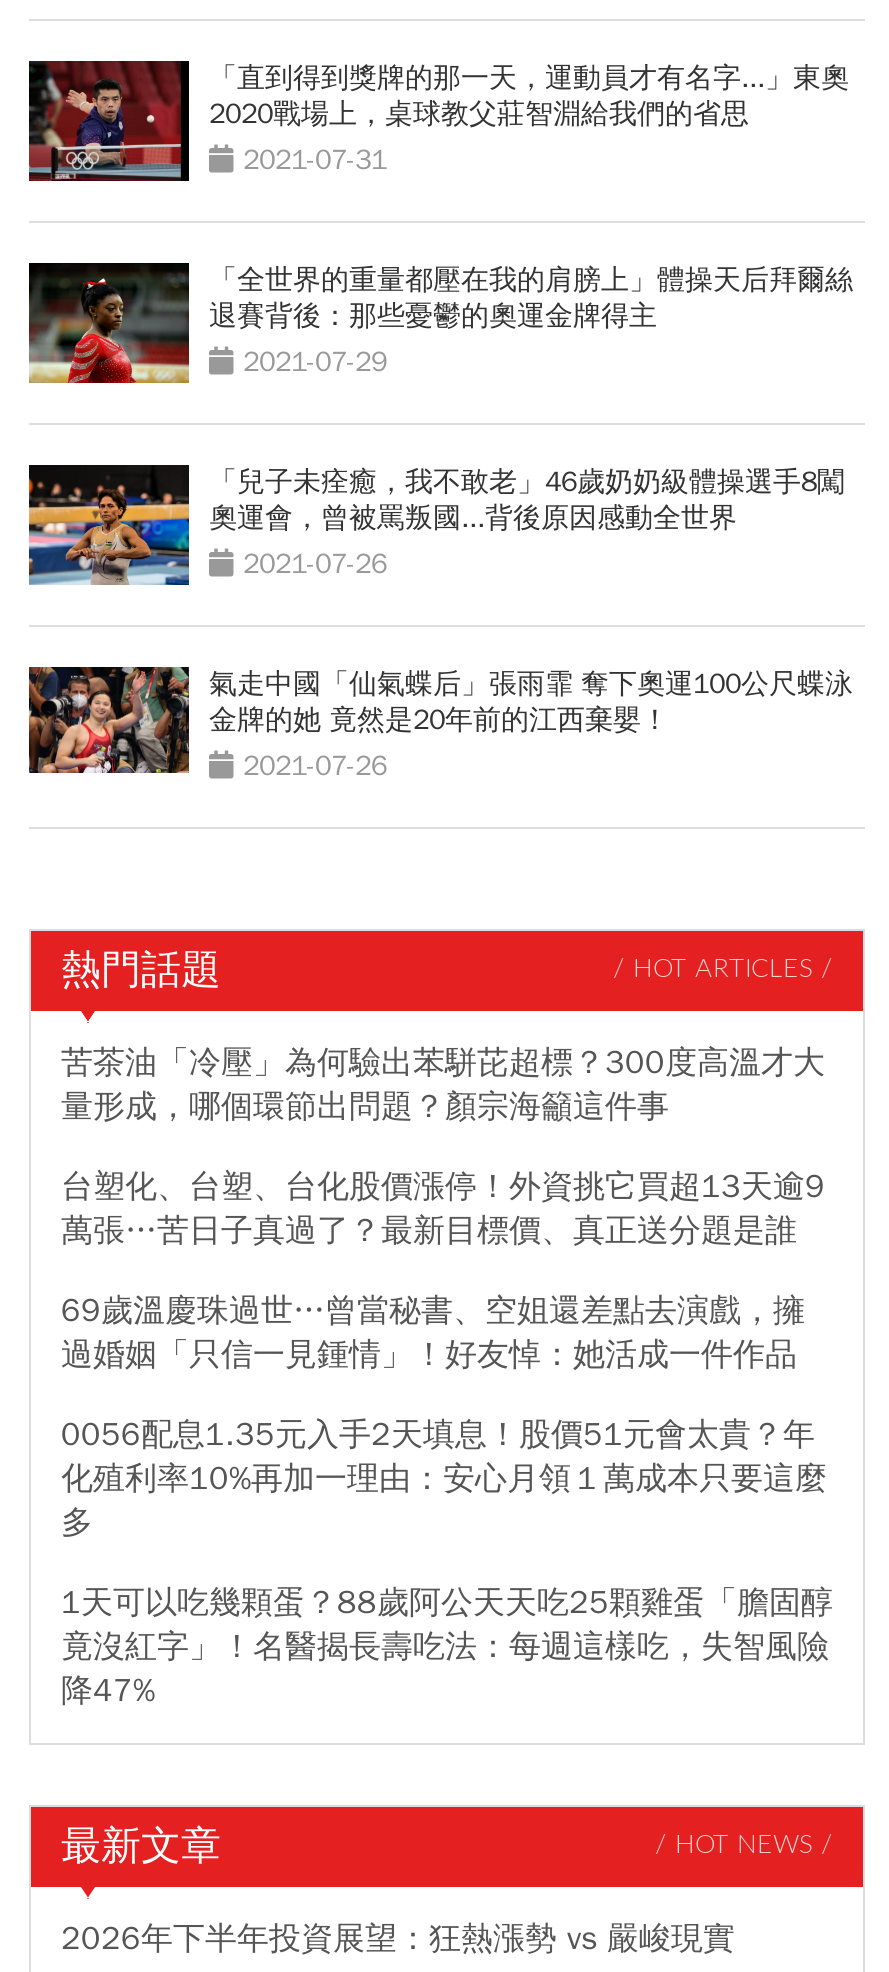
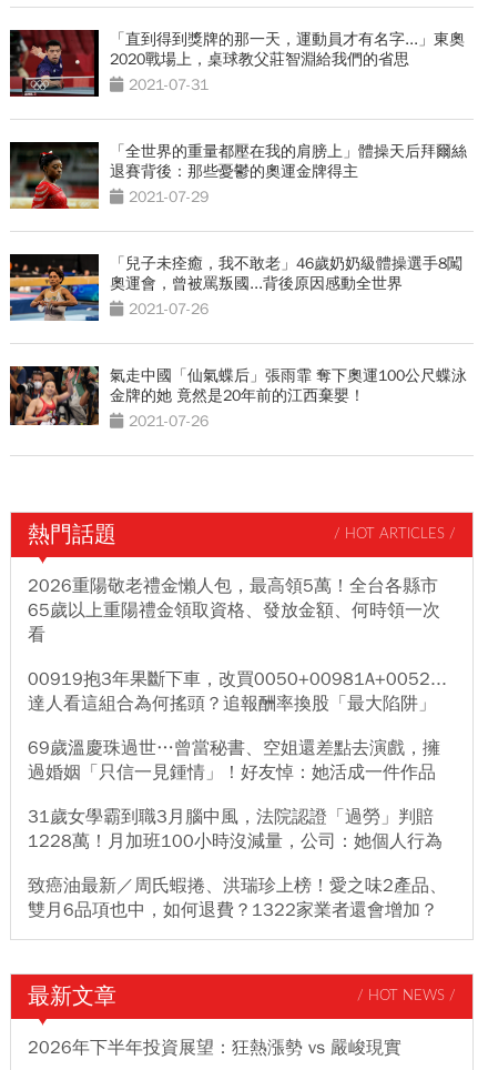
[61,1042,825,1126] 苦茶油「冷壓」為何驗出苯駢芘超標？300度高溫才大 | 量形成，哪個環節出問題？顏宗海籲這件事 -> [28,575,440,646] 2026重陽敬老禮金懶人包，最高領5萬！全台各縣市 | 65歲以上重陽禮金領取資格、發放金額、何時領一次 | 看
[61,1166,825,1250] 台塑化、台塑、台化股價漲停！外資挑它買超13天逾9 | 萬張…苦日子真過了？最新目標價、真正送分題是誰 -> [28,668,447,714] 00919抱3年果斷下車，改買0050+00981A+0052... | 達人看這組合為何搖頭？追報酬率換股「最大陷阱」
moved [61,1290,805,1374] -> [28,737,440,783]: 69歲溫慶珠過世…曾當秘書、空姐還差點去演戲，擁 | 過婚姻「只信一見鍾情」！好友悼：她活成一件作品
[61,1414,827,1542] 0056配息1.35元入手2天填息！股價51元會太貴？年 | 化殖利率10%再加一理由：安心月領１萬成本只要這麼 | 多 -> [28,805,443,852] 31歲女學霸到職3月腦中風，法院認證「過勞」判賠 | 1228萬！月加班100小時沒減量，公司：她個人行為
[61,1582,833,1710] 1天可以吃幾顆蛋？88歲阿公天天吃25顆雞蛋「膽固醇 | 竟沒紅字」！名醫揭長壽吃法：每週這樣吃，失智風險 | 降47% -> [28,874,447,921] 致癌油最新／周氏蝦捲、洪瑞珍上榜！愛之味2產品、 | 雙月6品項也中，如何退費？1322家業者還會增加？

